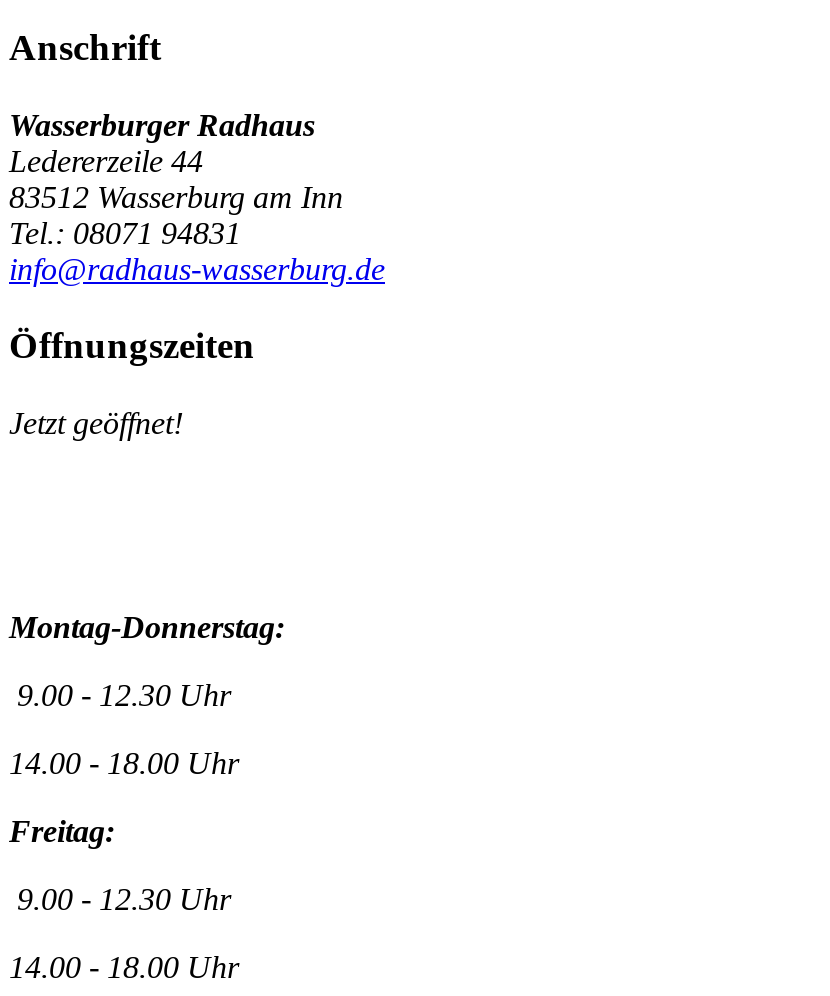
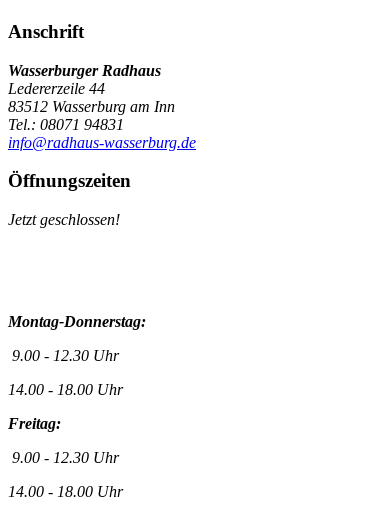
[9,406,183,440] Jetzt geöffnet! -> [8,211,120,228] Jetzt geschlossen!

